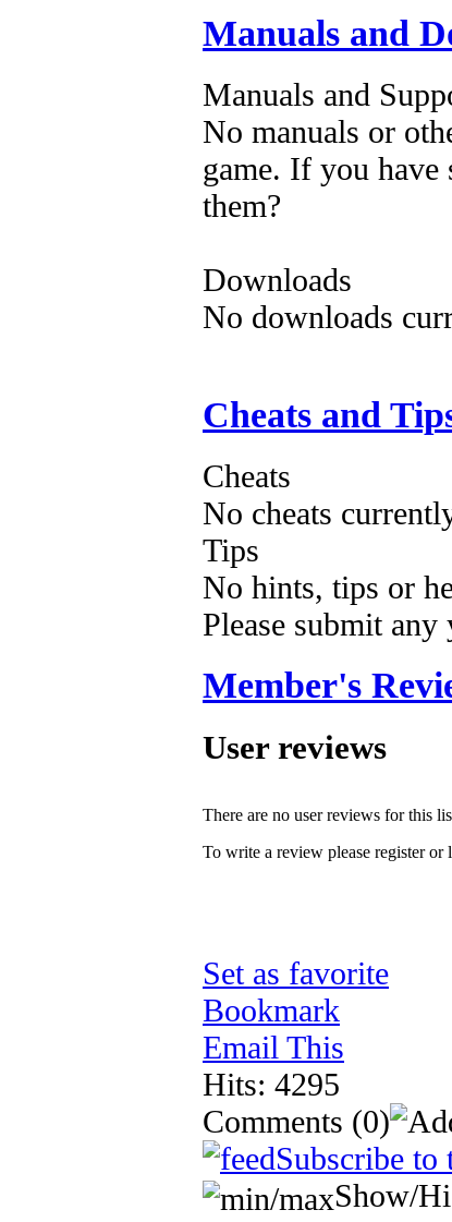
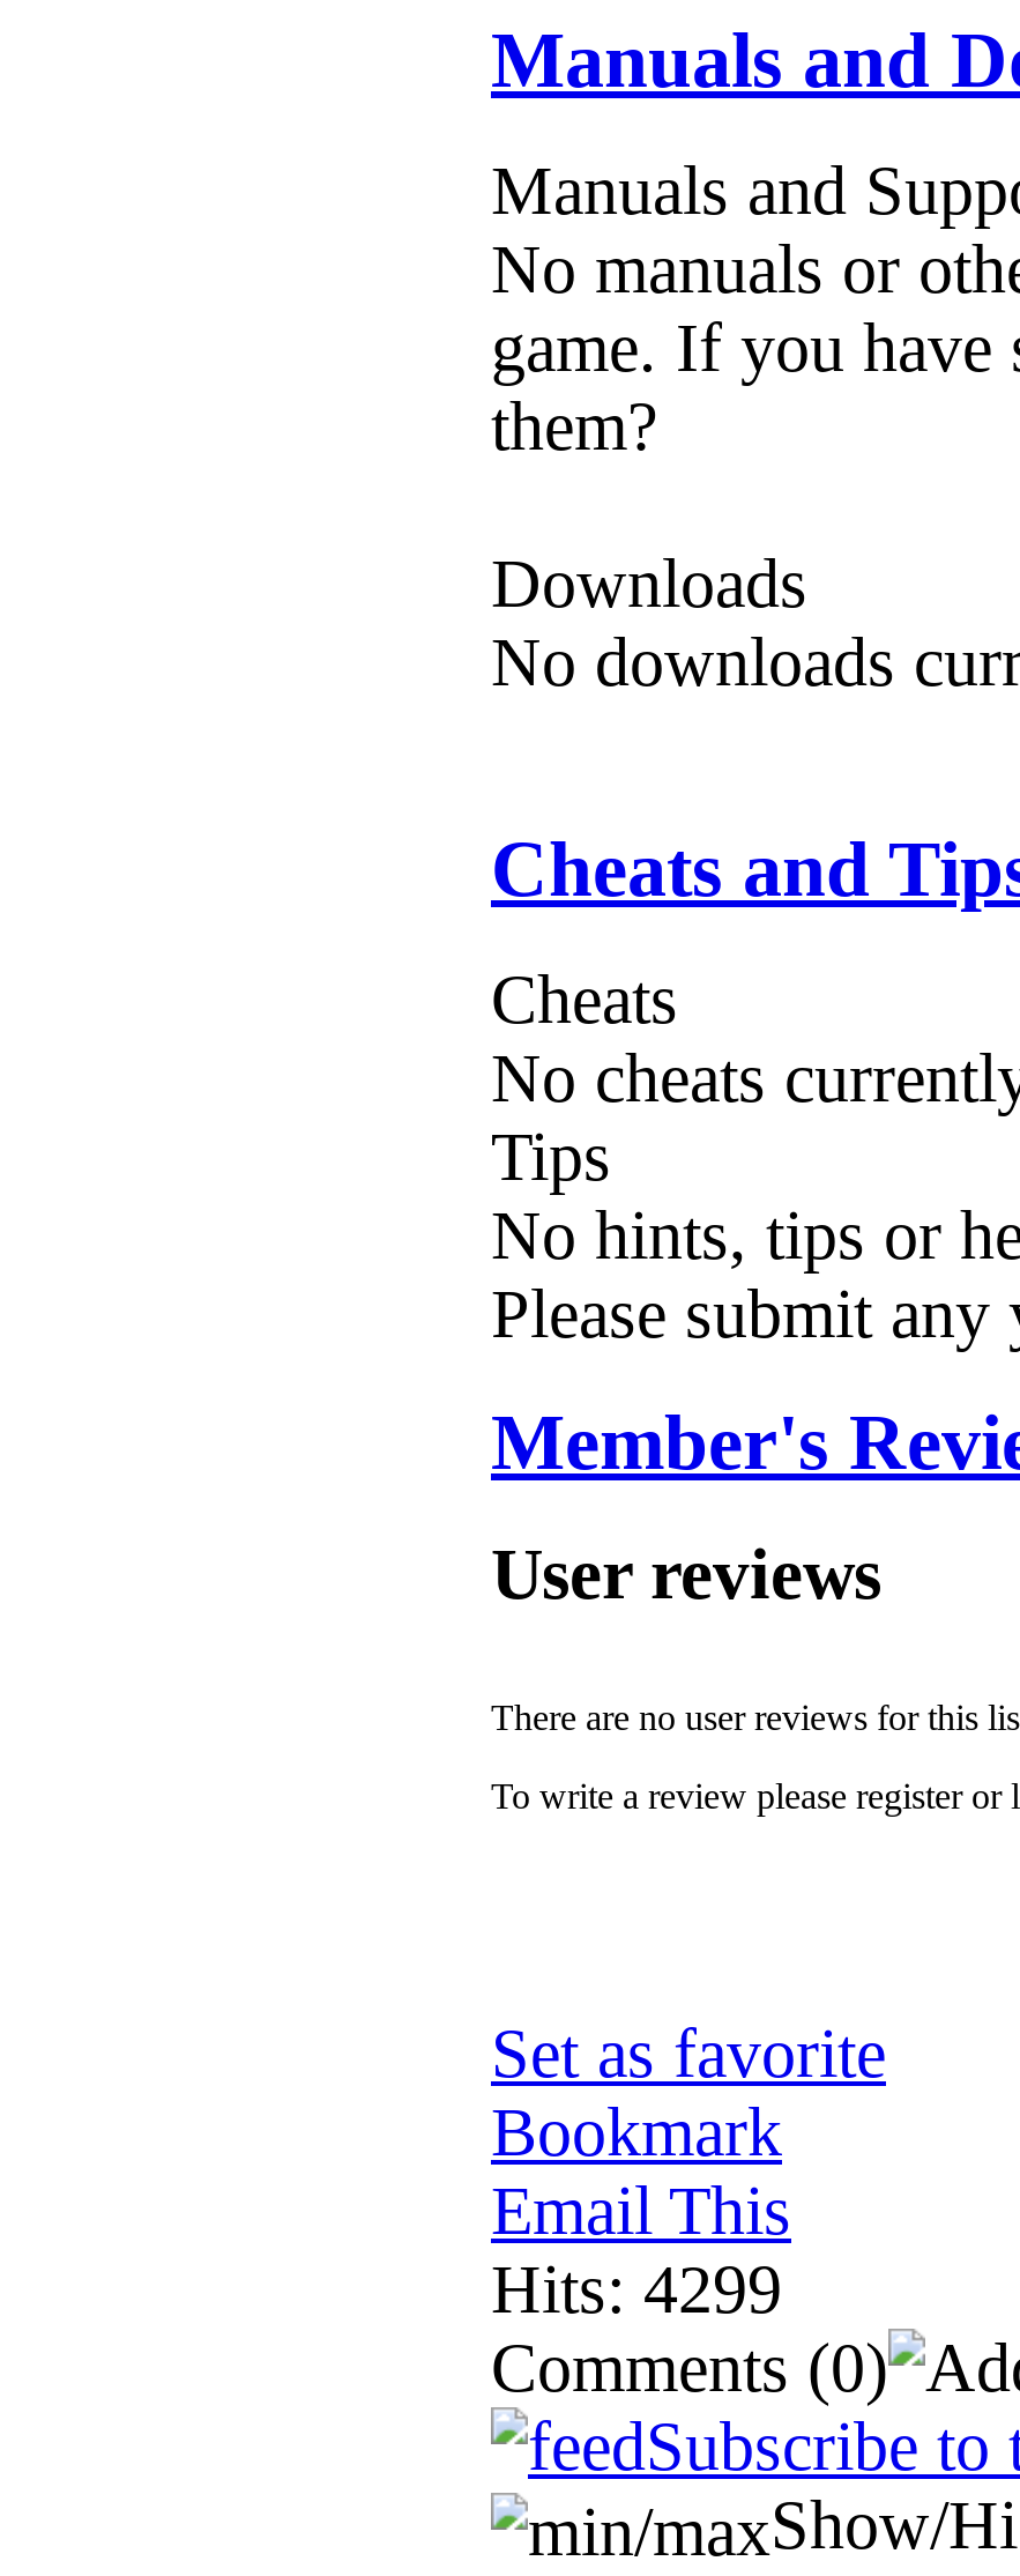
[203,1066,340,1102] Hits: 4295 -> [491,2249,782,2326] Hits: 4299

